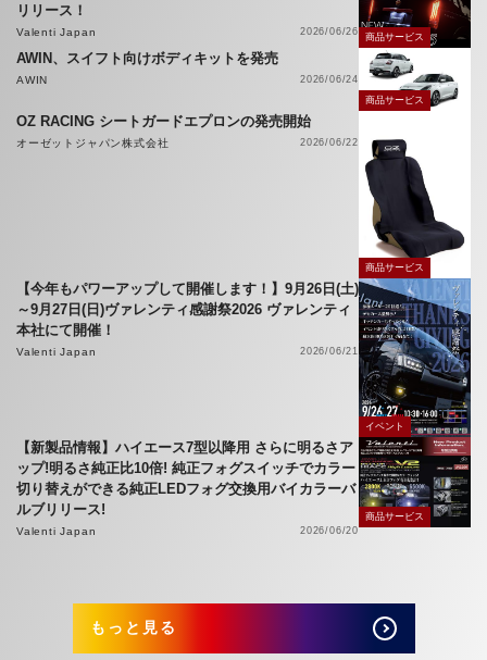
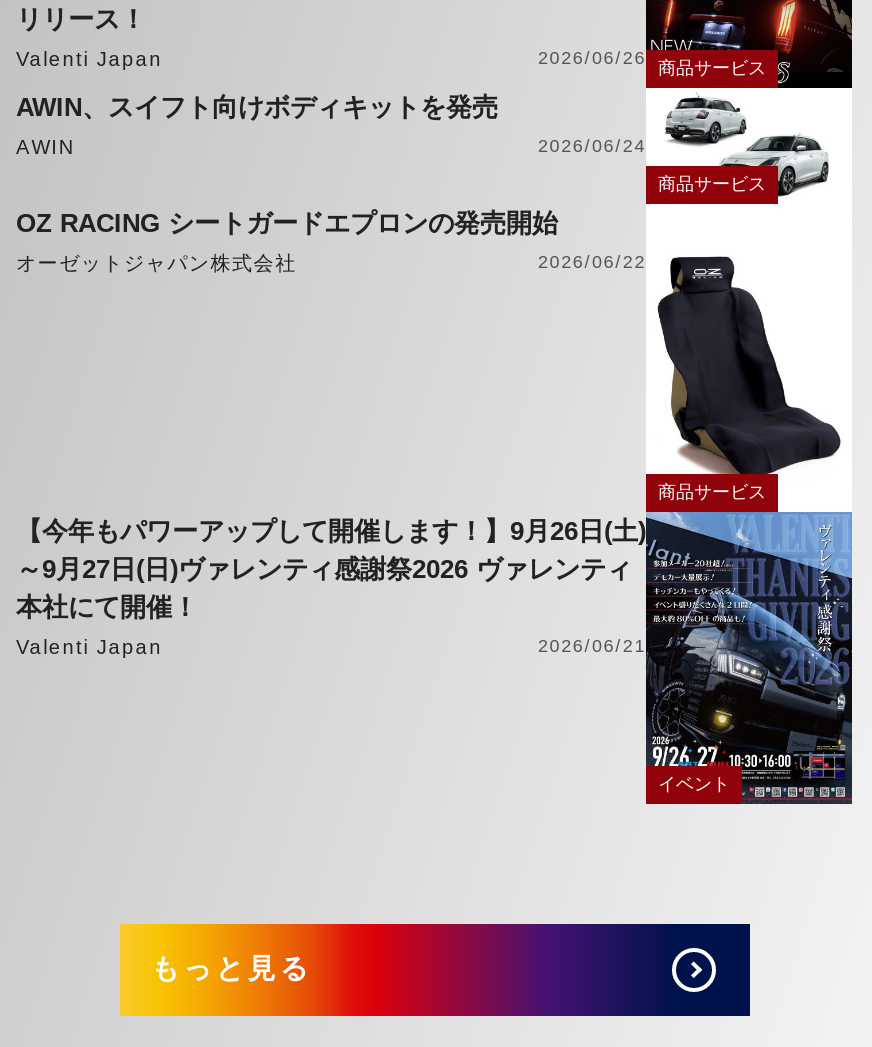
[16,439,359,537] 【新製品情報】ハイエース7型以降用 さらに明るさア | ップ!明るさ純正比10倍! 純正フォグスイッチでカラー | 切り替えができる純正LEDフォグ交換用バイカラーバ | ルブリリース! | Valenti Japan | 2026/06/20 -> none
[365,436,472,538] [image] | 商品サービス -> none

